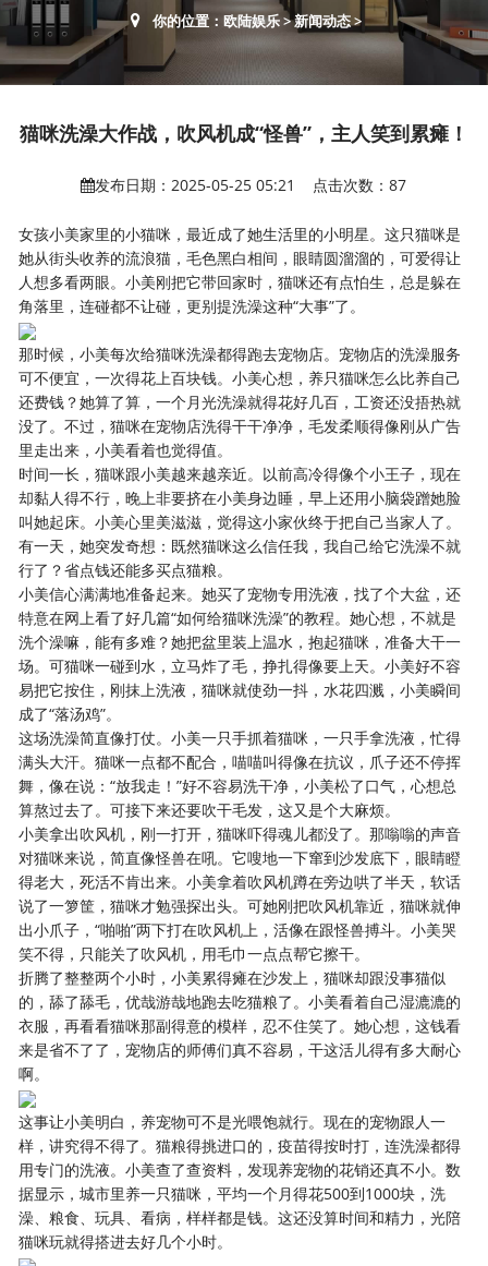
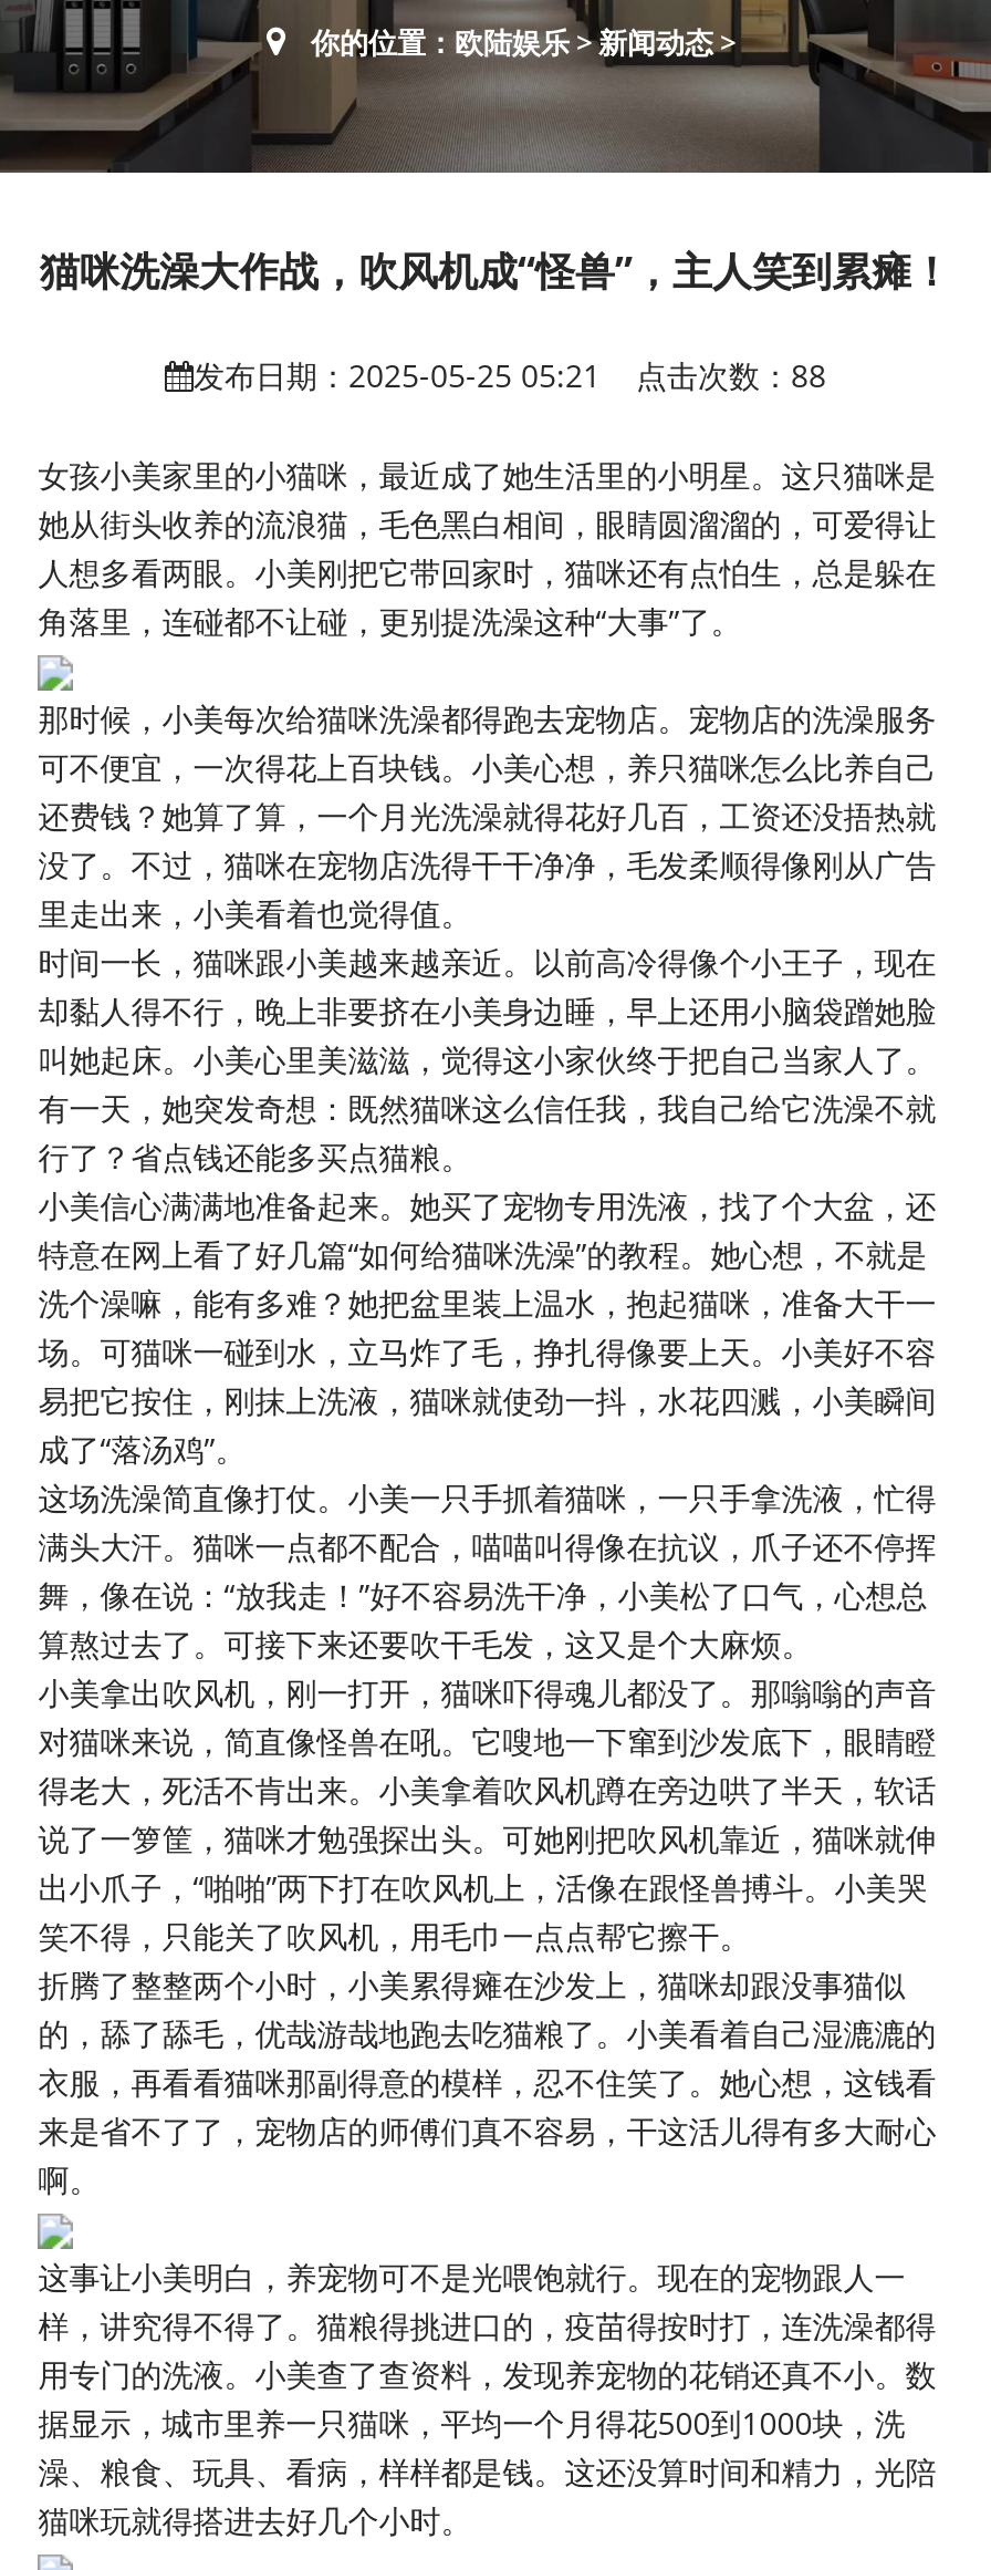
[95,174,407,195] 发布日期：2025-05-25 05:21 点击次数：87 -> [194,354,826,396] 发布日期：2025-05-25 05:21 点击次数：88

